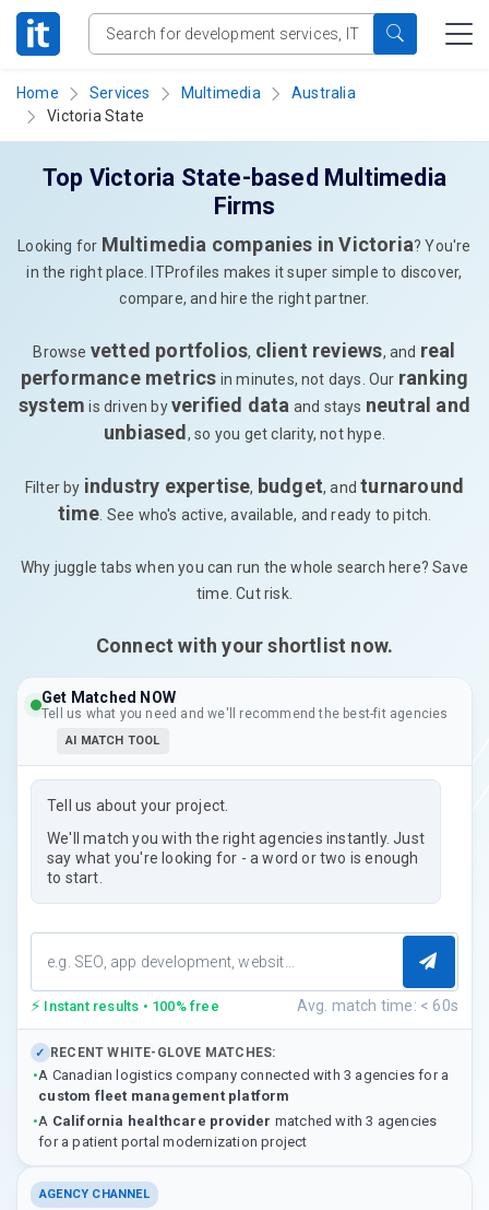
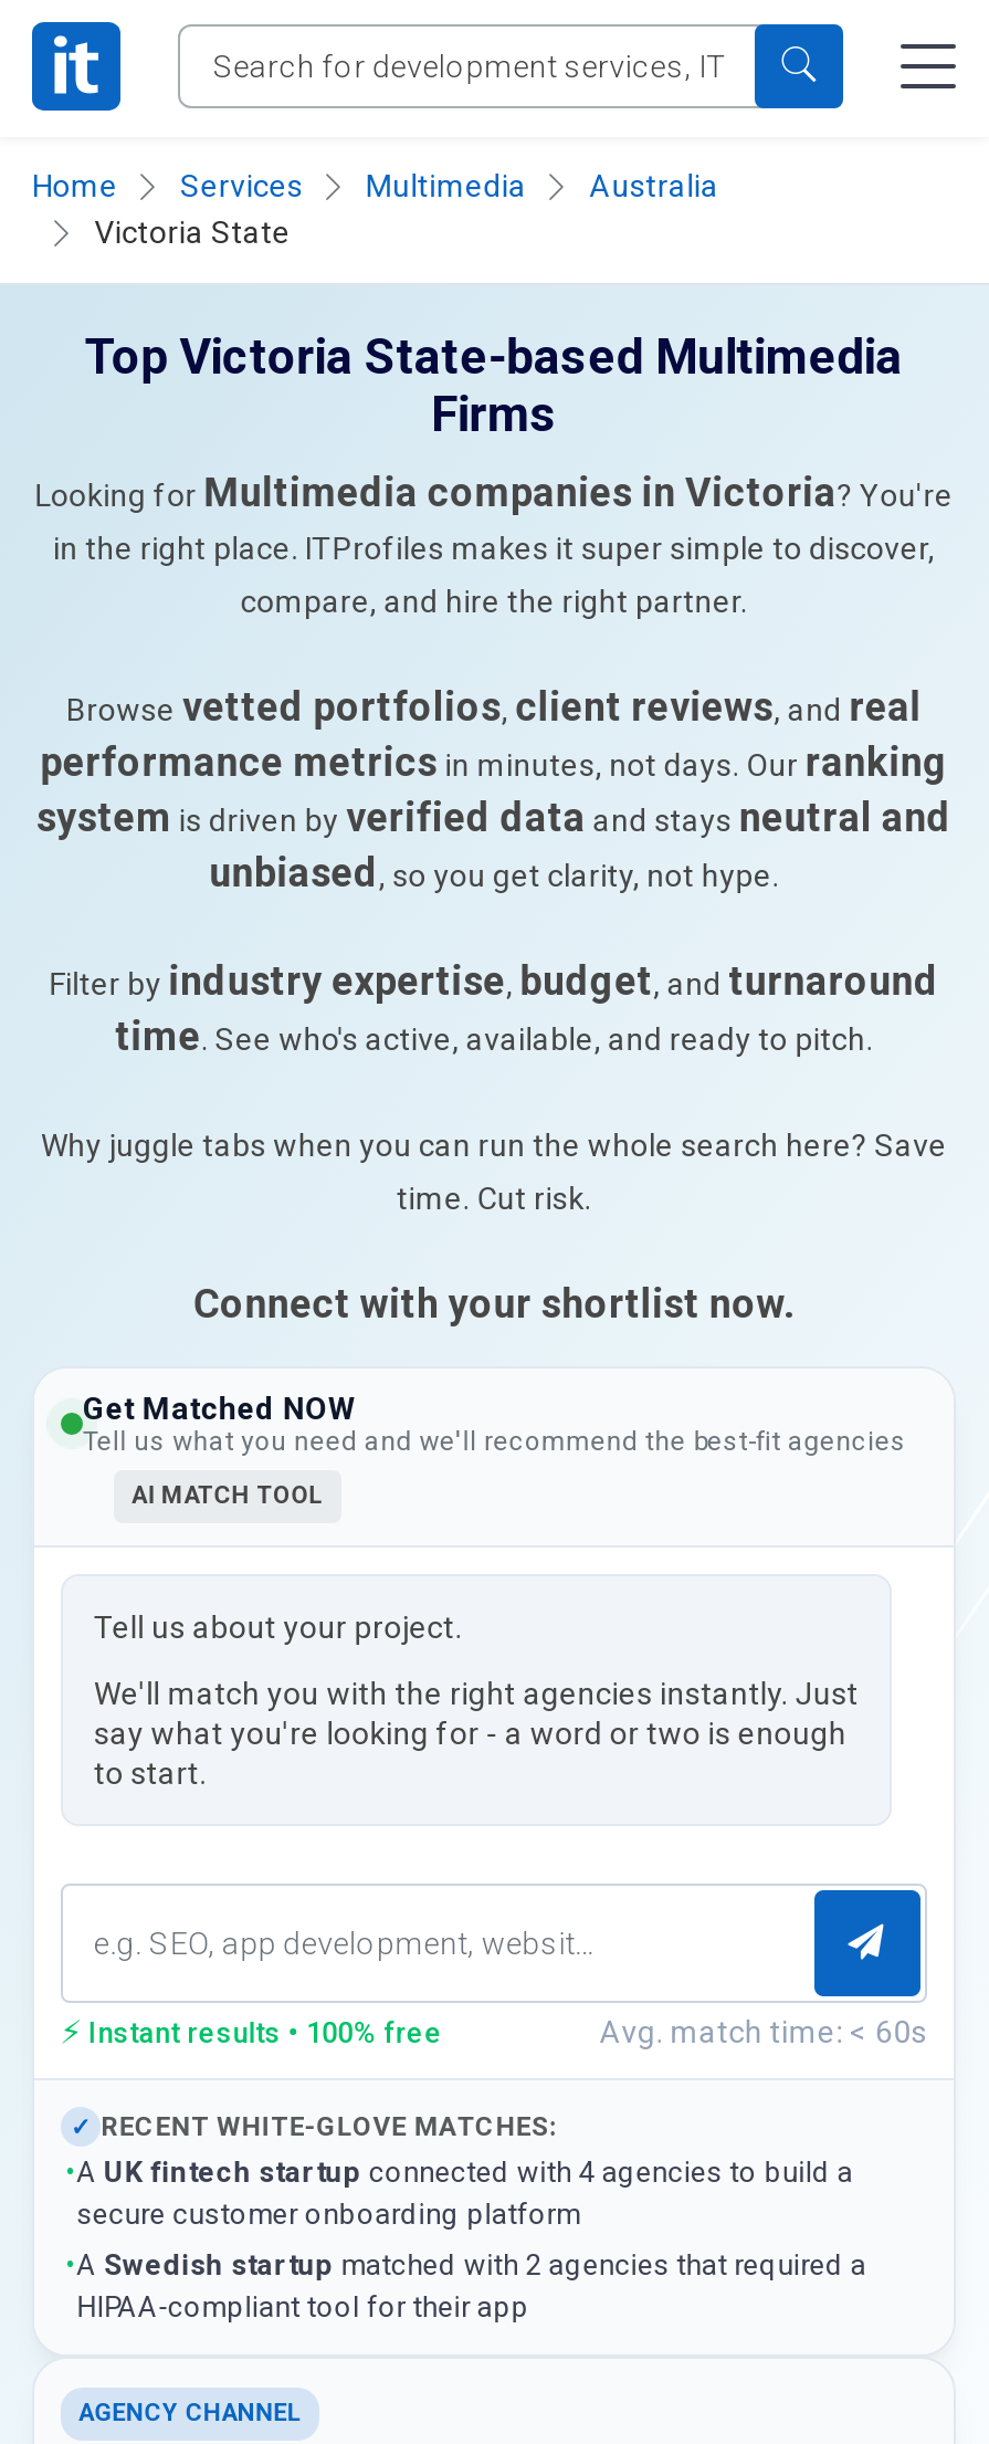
[33,1067,449,1104] •A Canadian logistics company connected with 3 agencies for a | custom fleet management platform -> [65,2155,853,2231] •A UK fintech startup connected with 4 agencies to build a | secure customer onboarding platform
[33,1113,437,1150] •A California healthcare provider matched with 3 agencies | for a patient portal modernization project -> [65,2248,867,2324] •A Swedish startup matched with 2 agencies that required a | HIPAA-compliant tool for their app

